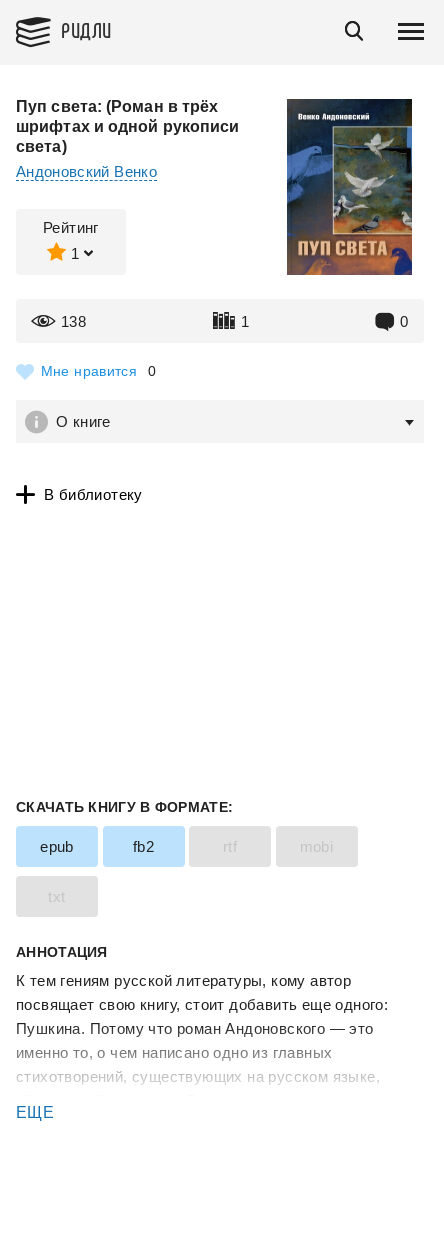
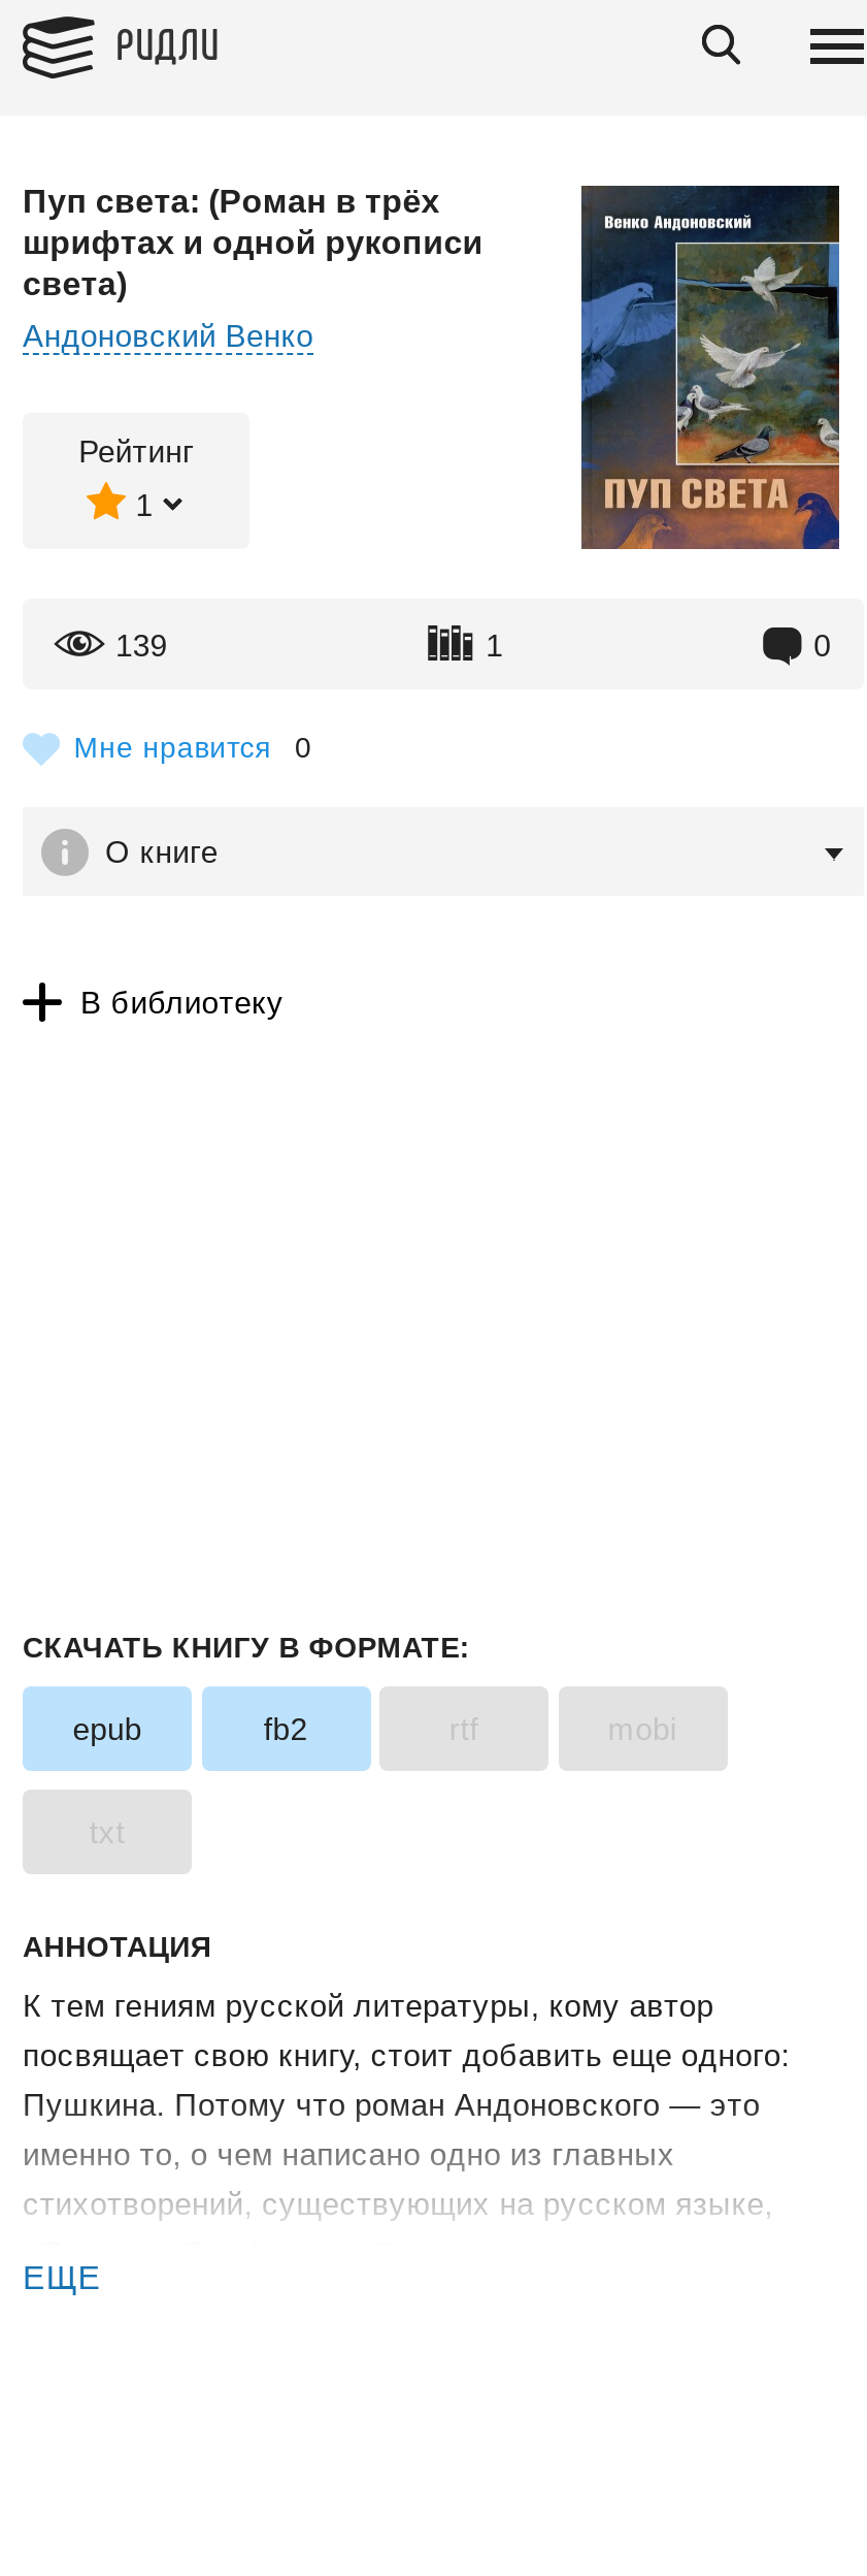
[61,313,86,330] 138 -> [115,627,167,663] 139

